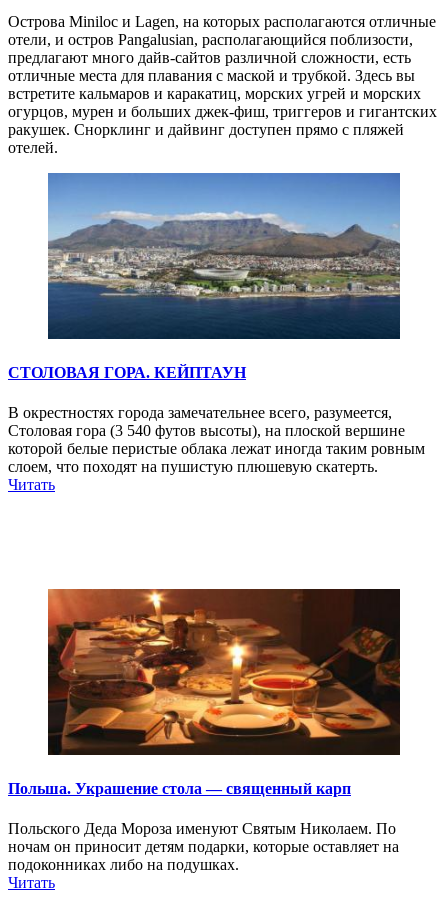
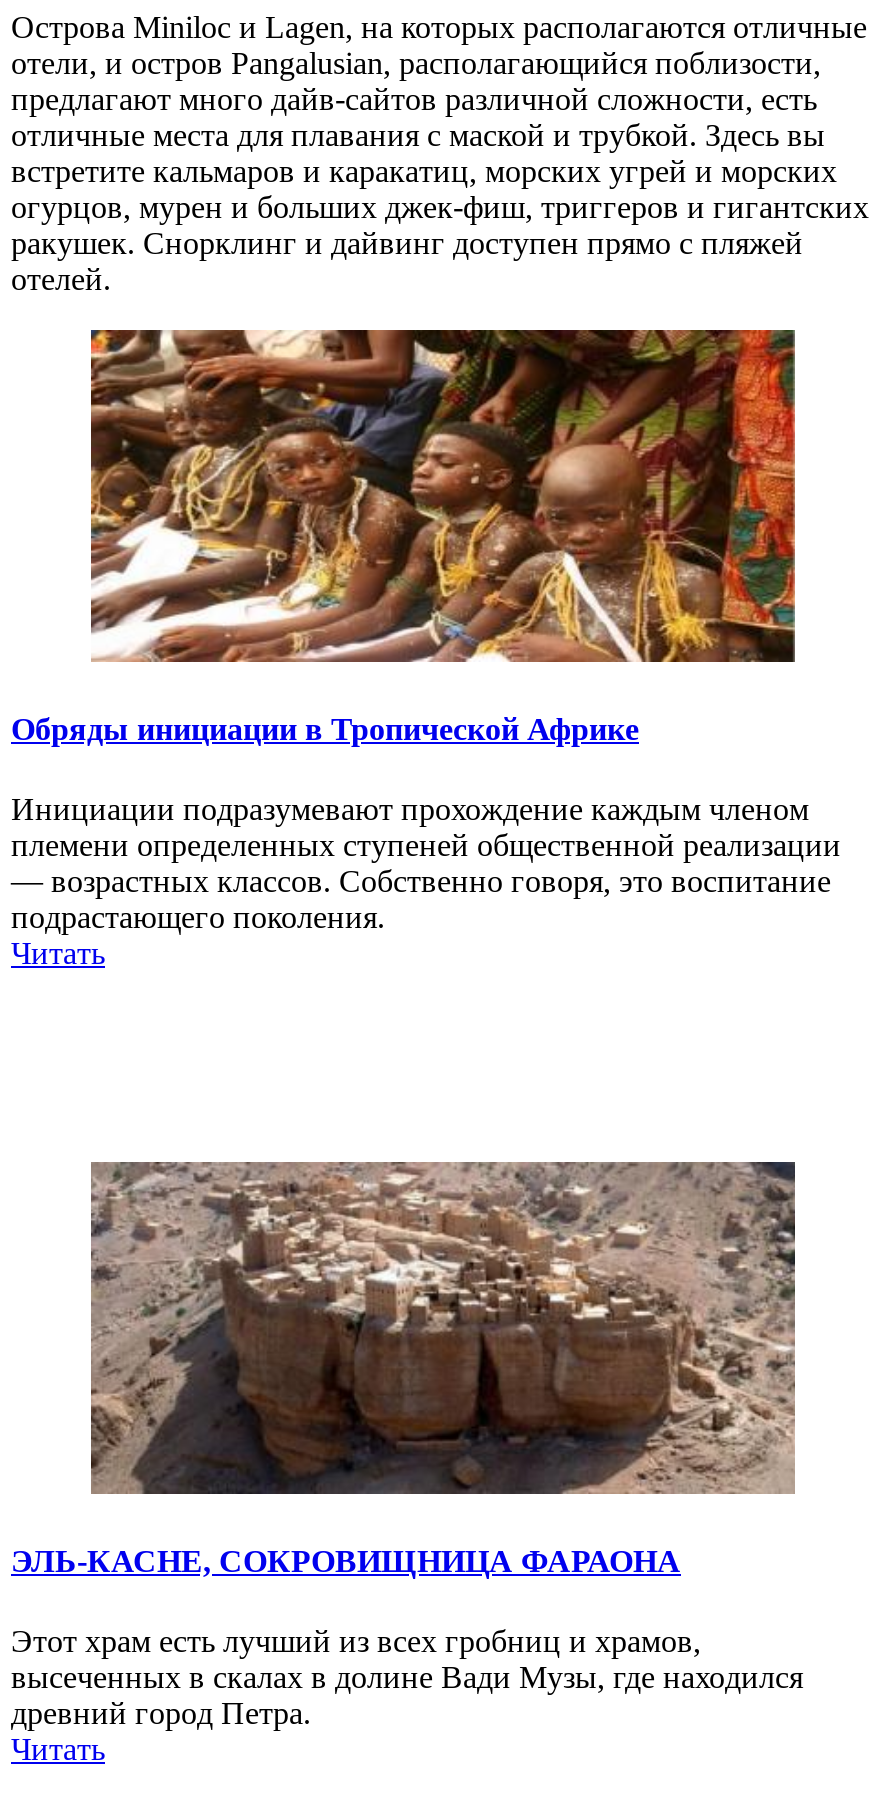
[8,172,401,381] [image] | СТОЛОВАЯ ГОРА. КЕЙПТАУН -> [11,328,797,747] [image] | Обряды инициации в Тропической Африке
[8,404,425,475] В окрестностях города замечательнее всего, разумеется, | Столовая гора (3 540 футов высоты), на плоской вершине | которой белые перистые облака лежат иногда таким ровным | слоем, что походят на пушистую плюшевую скатерть. -> [11,791,841,933] Инициации подразумевают прохождение каждым членом | племени определенных ступеней общественной реализации | — возрастных классов. Собственно говоря, это воспитание | подрастающего поколения.
[8,588,401,797] [image] | Польша. Украшение стола — священный карп -> [11,1160,797,1579] [image] | ЭЛЬ-КАСНЕ, СОКРОВИЩНИЦА ФАРАОНА
[8,820,399,873] Польского Деда Мороза именуют Святым Николаем. По | ночам он приносит детям подарки, которые оставляет на | подоконниках либо на подушках. -> [11,1623,803,1729] Этот храм есть лучший из всех гробниц и храмов, | высеченных в скалах в долине Вади Музы, где находился | древний город Петра.

